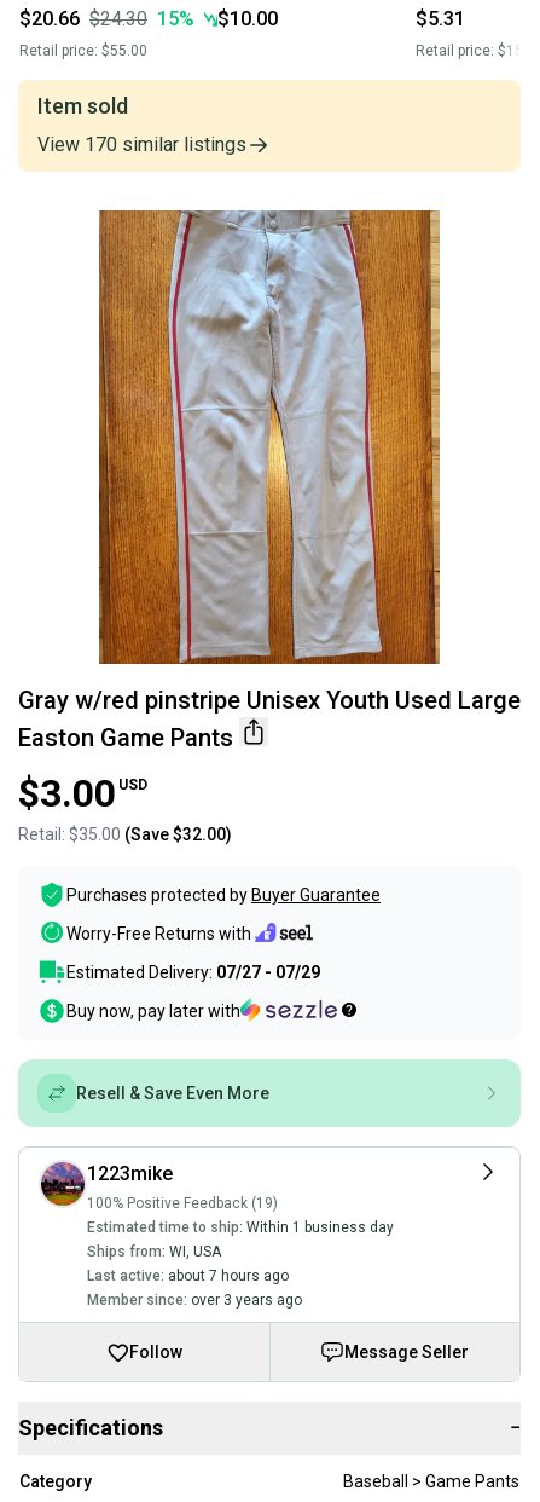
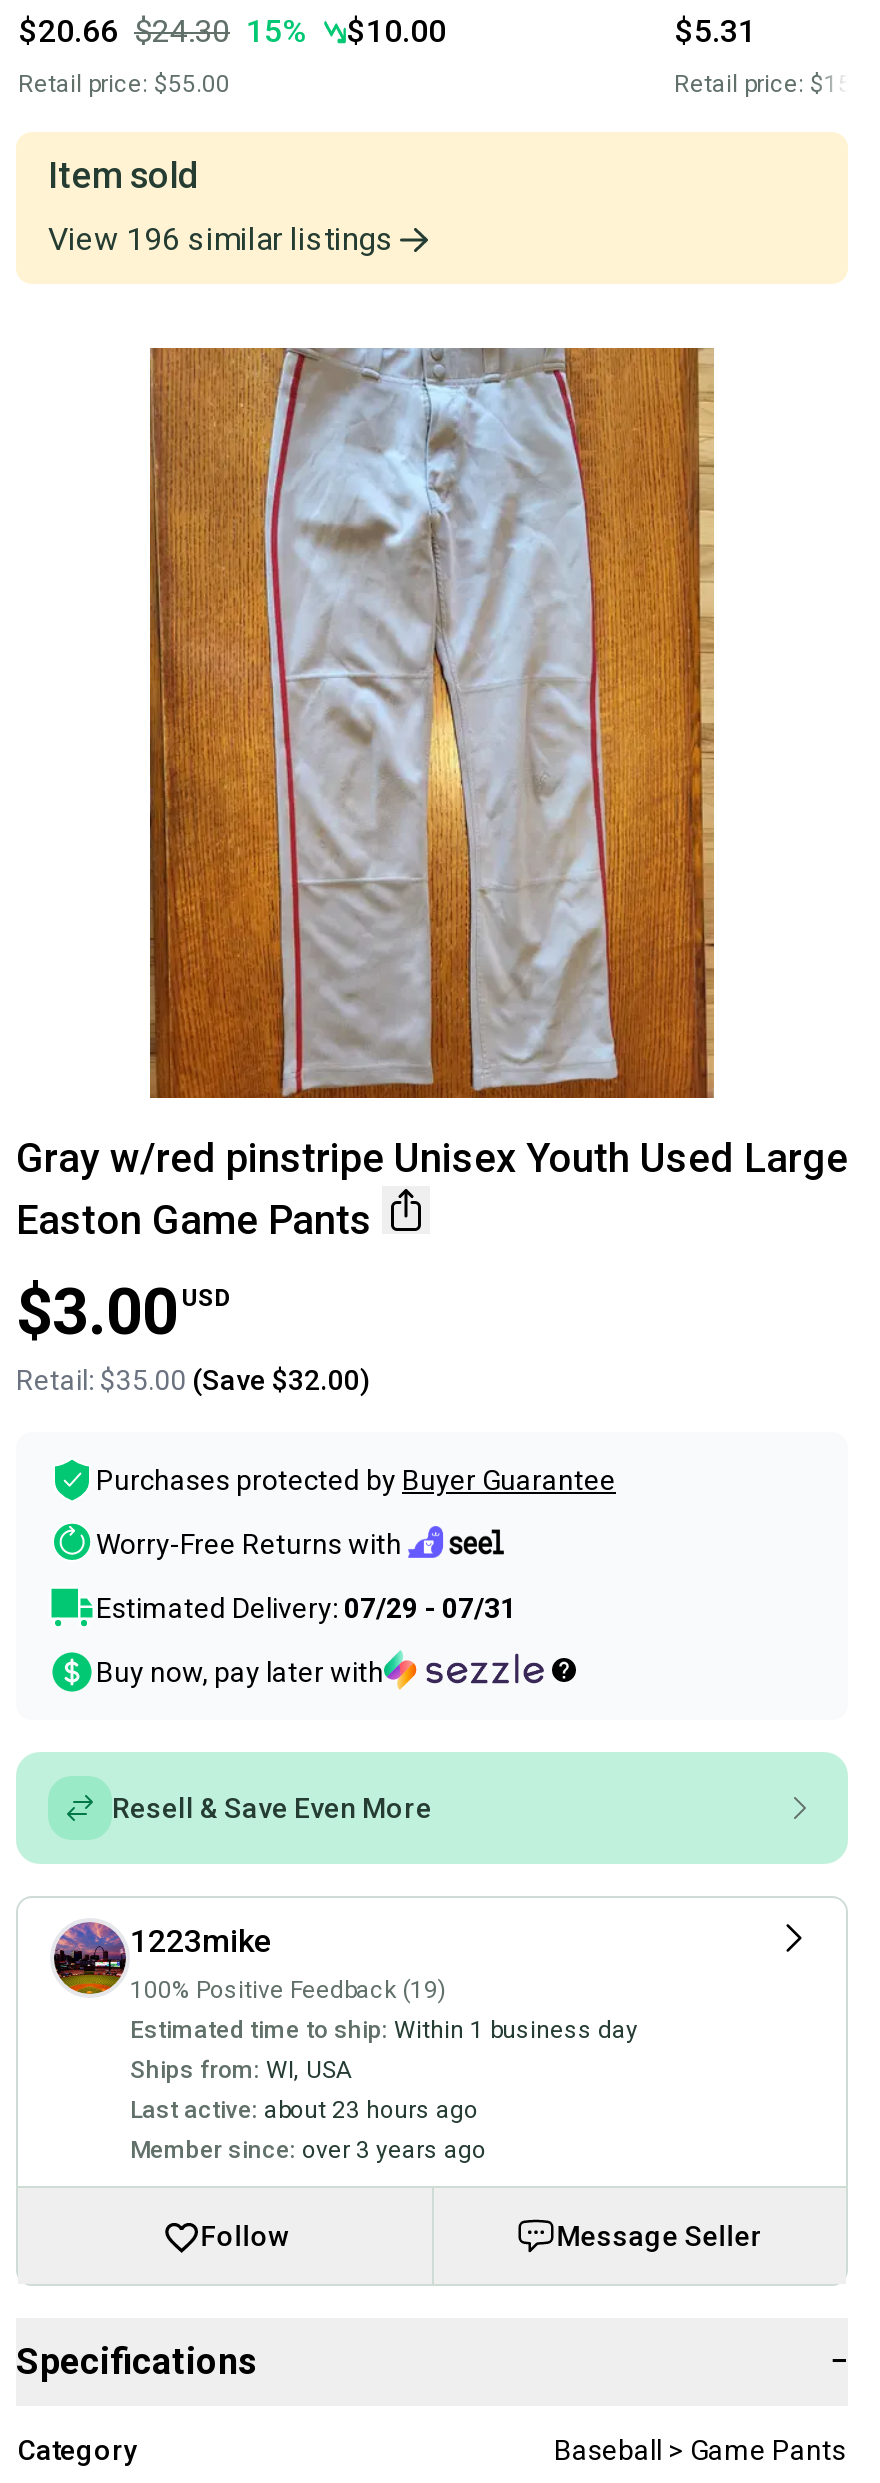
[37,134,246,156] View 170 similar listings -> [48,221,394,259] View 196 similar listings
[66,963,320,982] Estimated Delivery: 07/27 - 07/29 -> [96,1593,516,1625] Estimated Delivery: 07/29 - 07/31
[87,1268,289,1285] Last active: about 7 hours ago -> [130,2097,478,2125] Last active: about 23 hours ago

